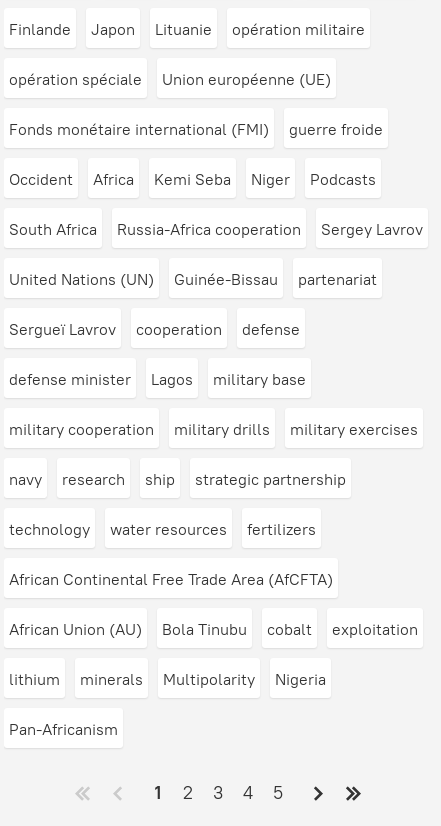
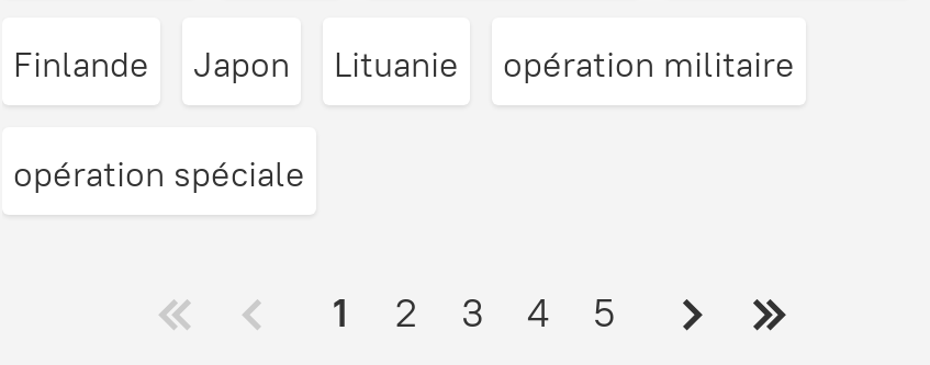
[9,69,423,739] Union européenne (UE) | Fonds monétaire international (FMI) | guerre froide | Occident | Africa | Kemi Seba | Niger | Podcasts | South Africa | Russia-Africa cooperation | Sergey Lavrov | United Nations (UN) | Guinée-Bissau | partenariat | Sergueï Lavrov | cooperation | defense | defense minister | Lagos | military base | military cooperation | military drills | military exercises | navy | research | ship | strategic partnership | technology | water resources | fertilizers | African Continental Free Trade Area (AfCFTA) | African Union (AU) | Bola Tinubu | cobalt | exploitation | lithium | minerals | Multipolarity | Nigeria | Pan-Africanism -> none

